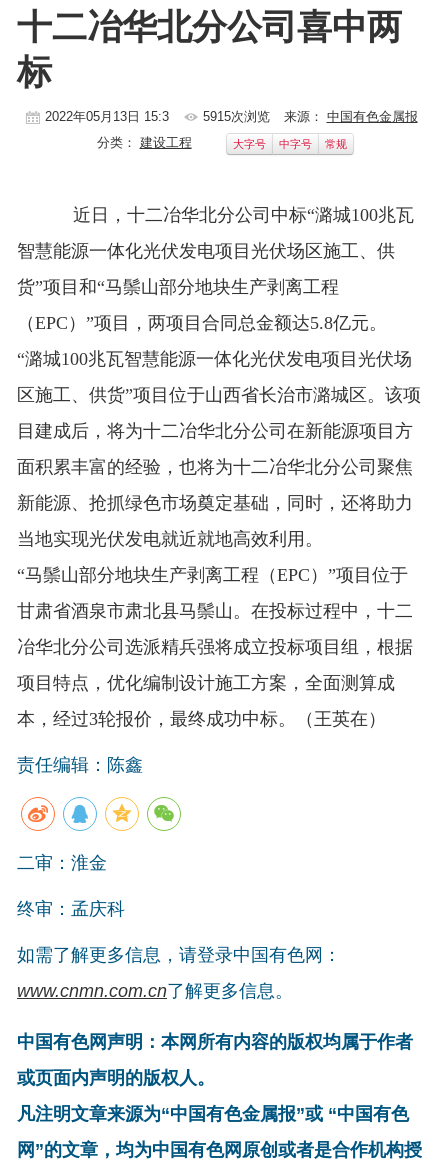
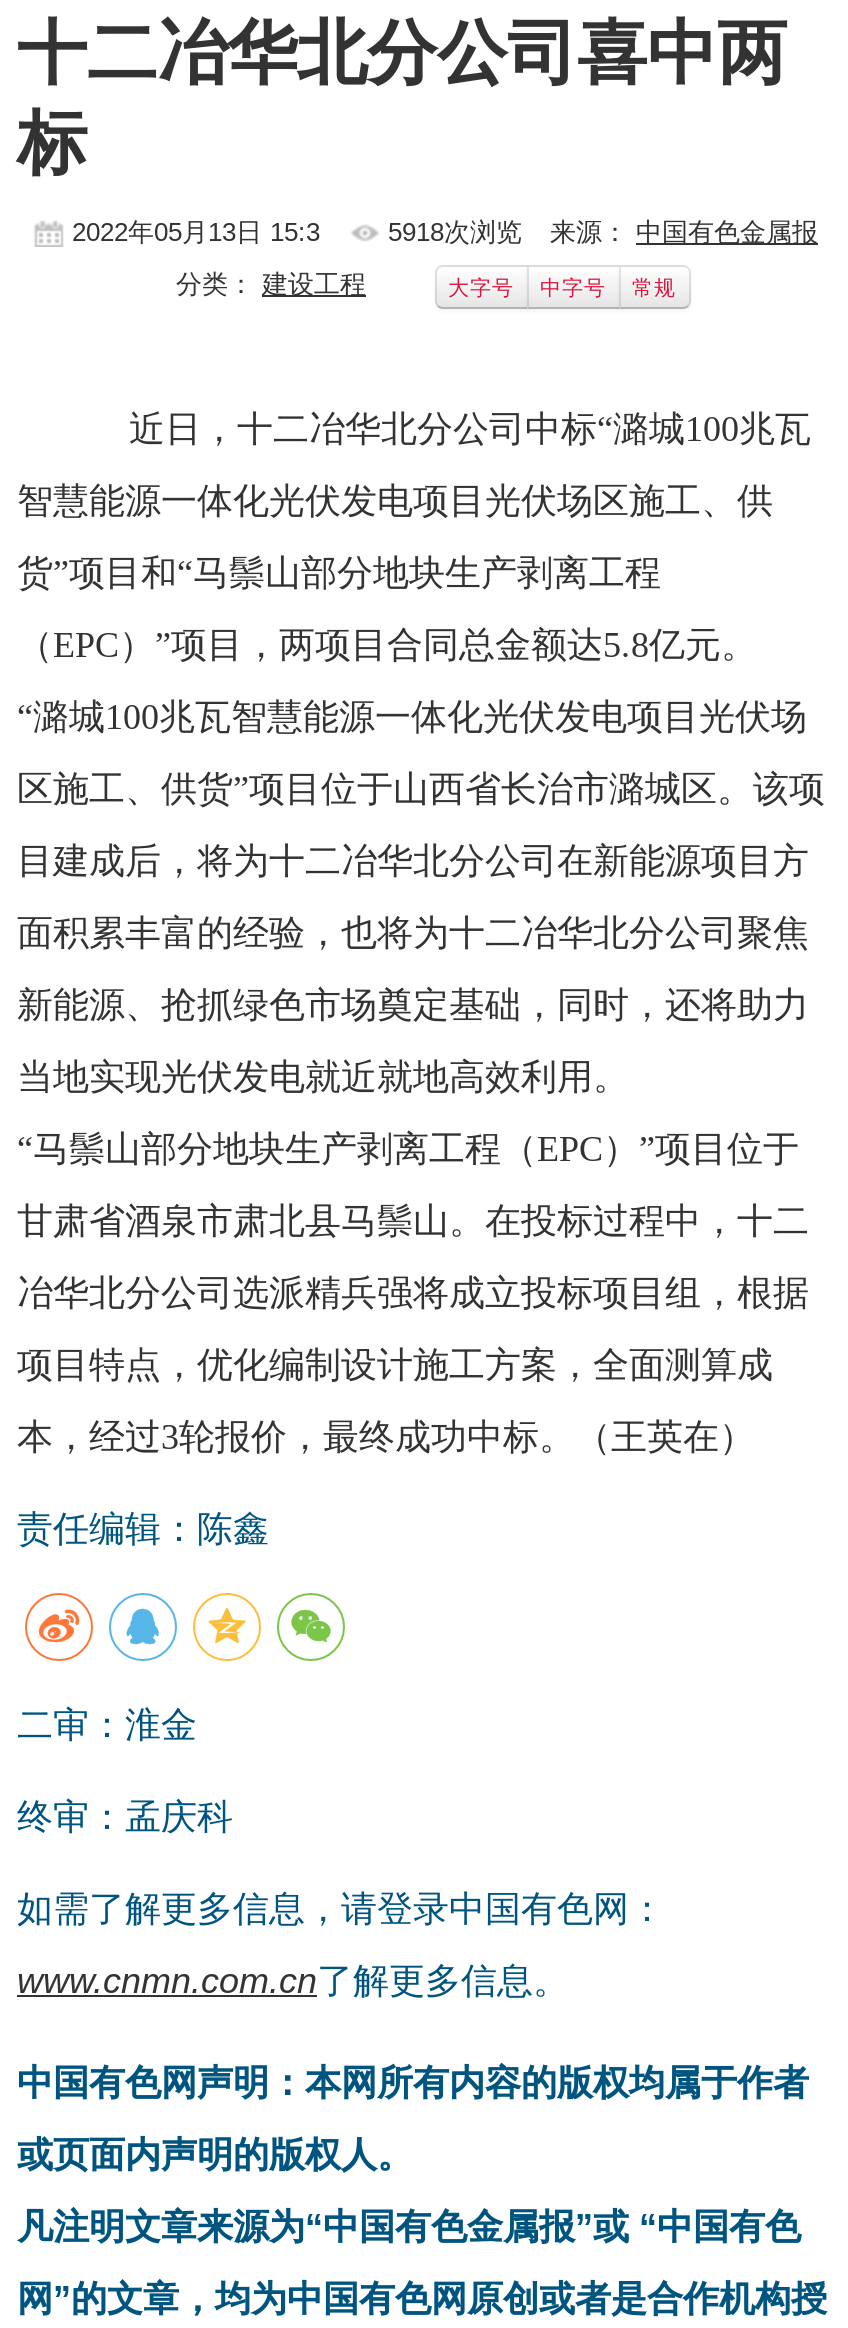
[202,109,269,124] 5915次浏览 -> [388,217,522,247] 5918次浏览

